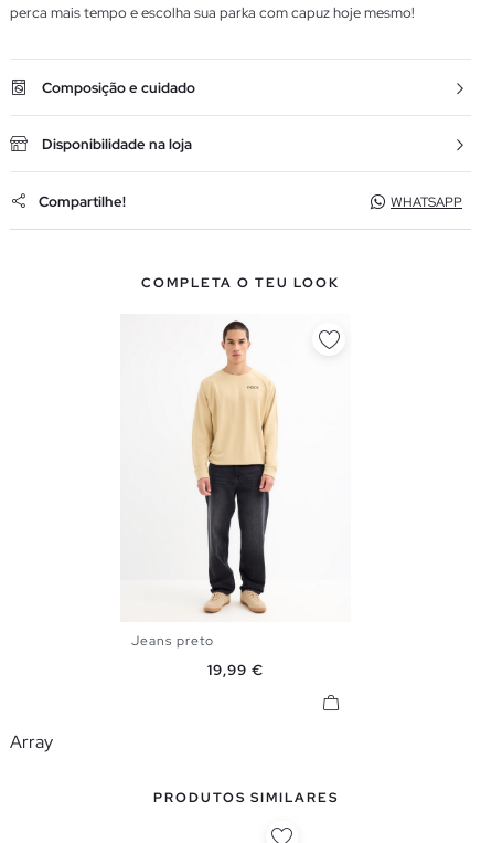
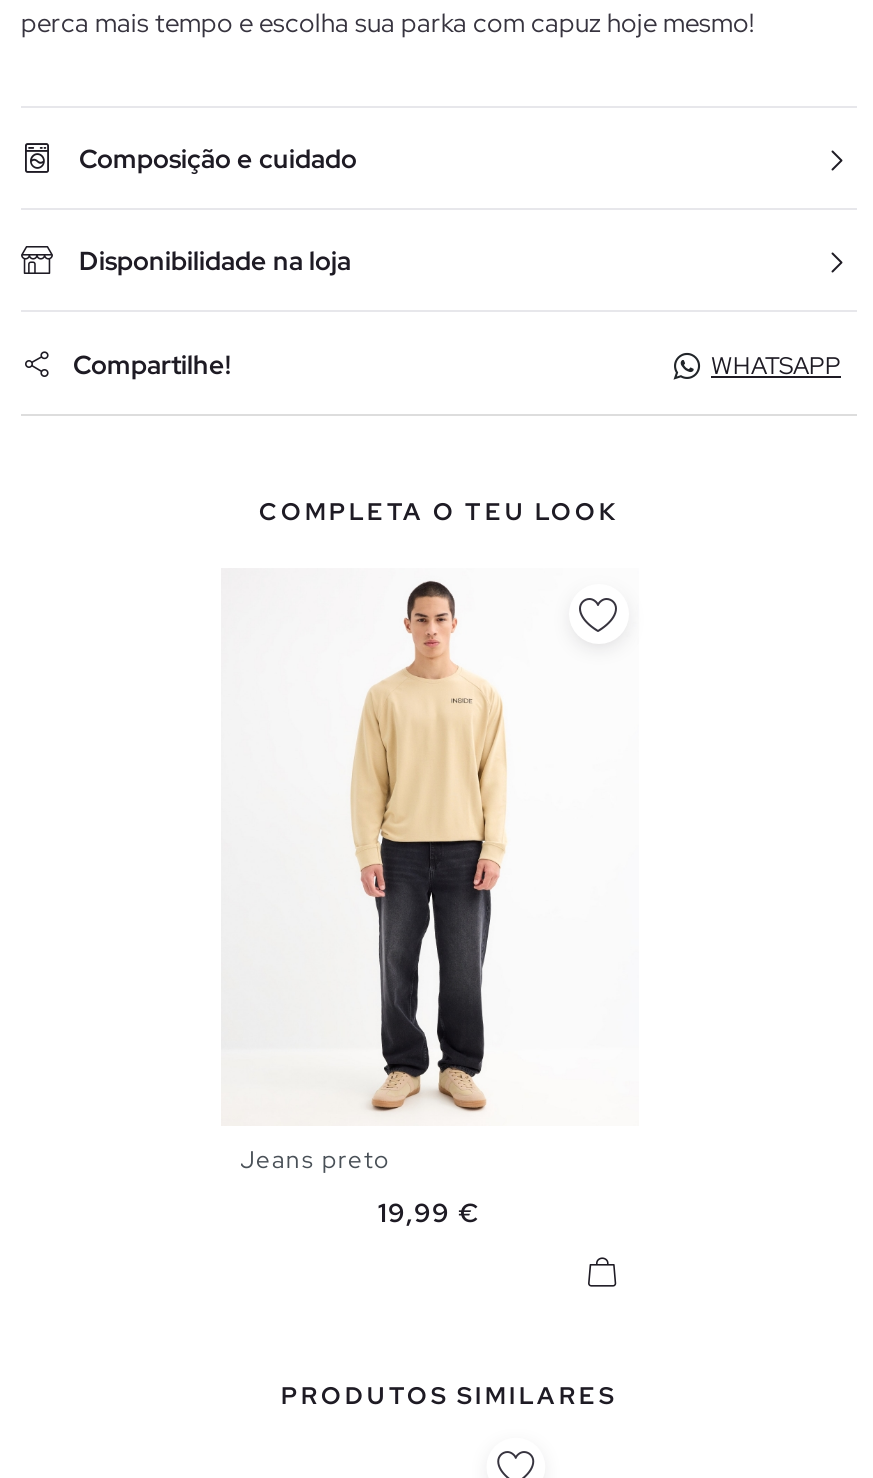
[10,730,53,754] Array -> none

